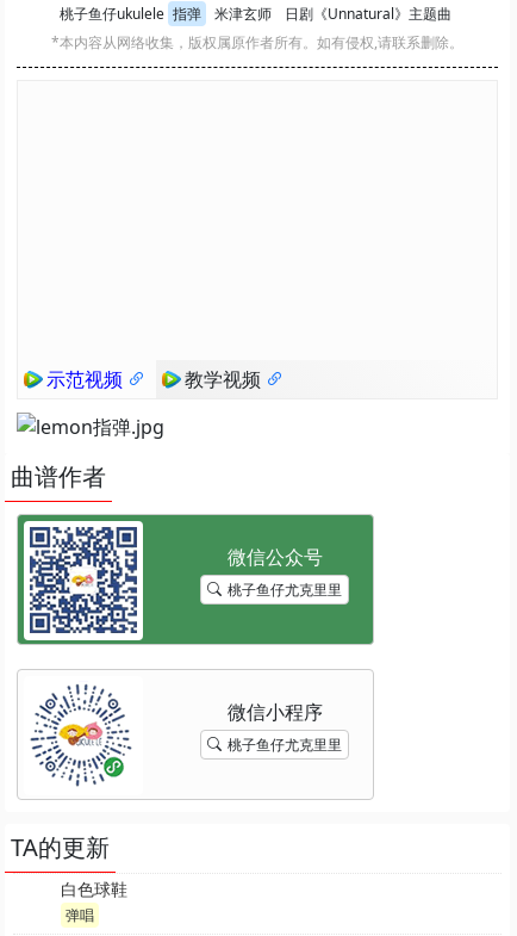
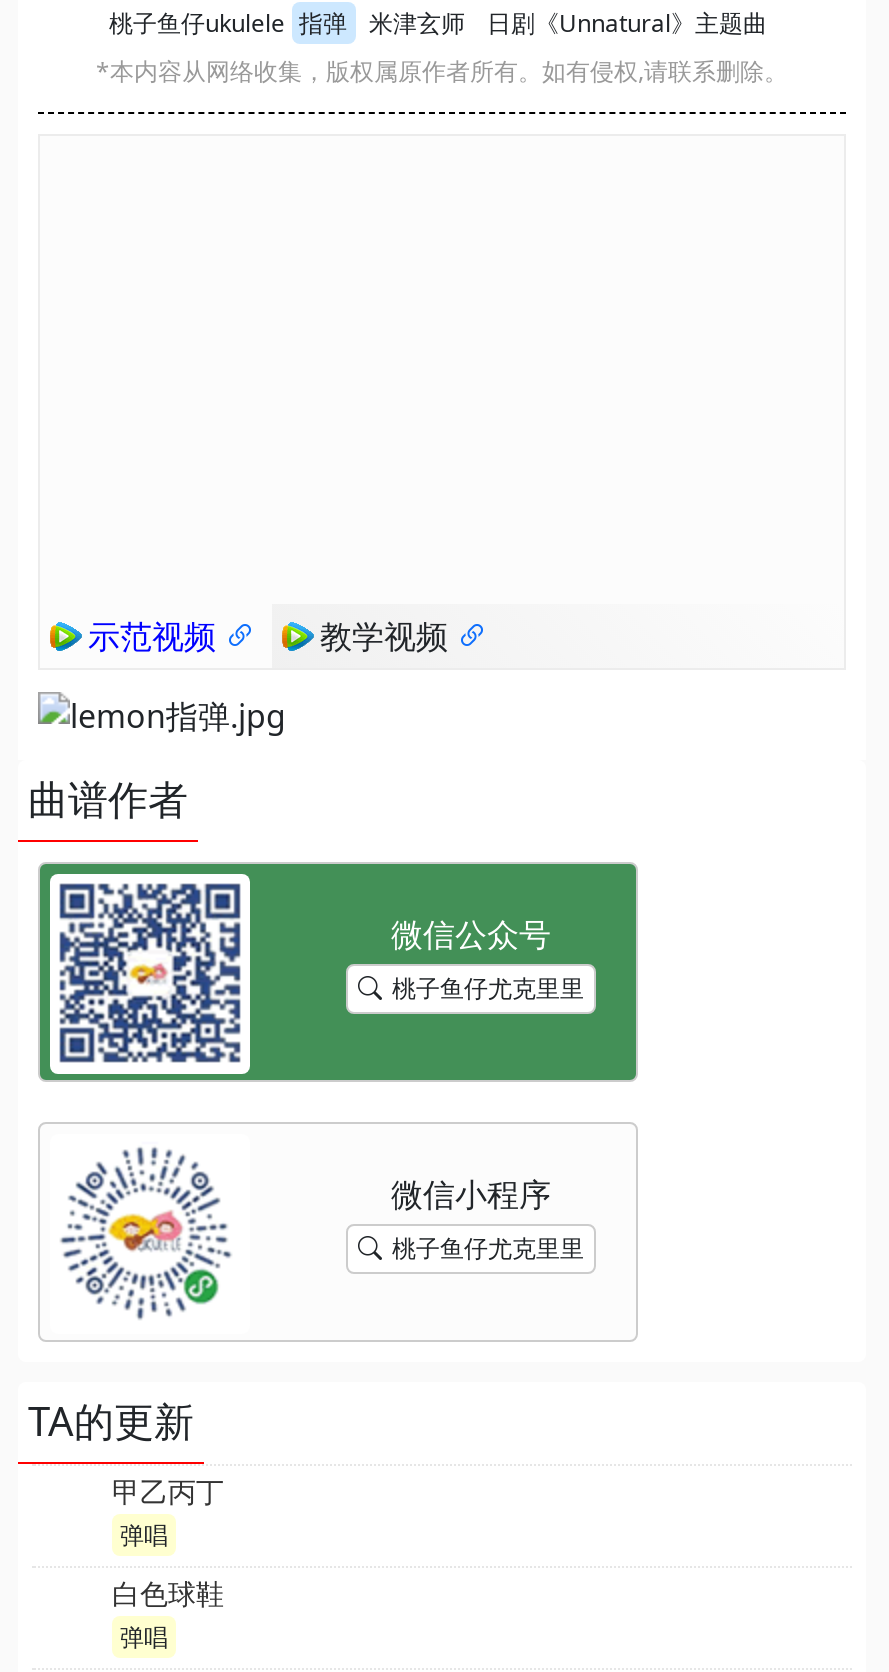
none -> [112,1472,224,1552] 甲乙丙丁 | 弹唱

